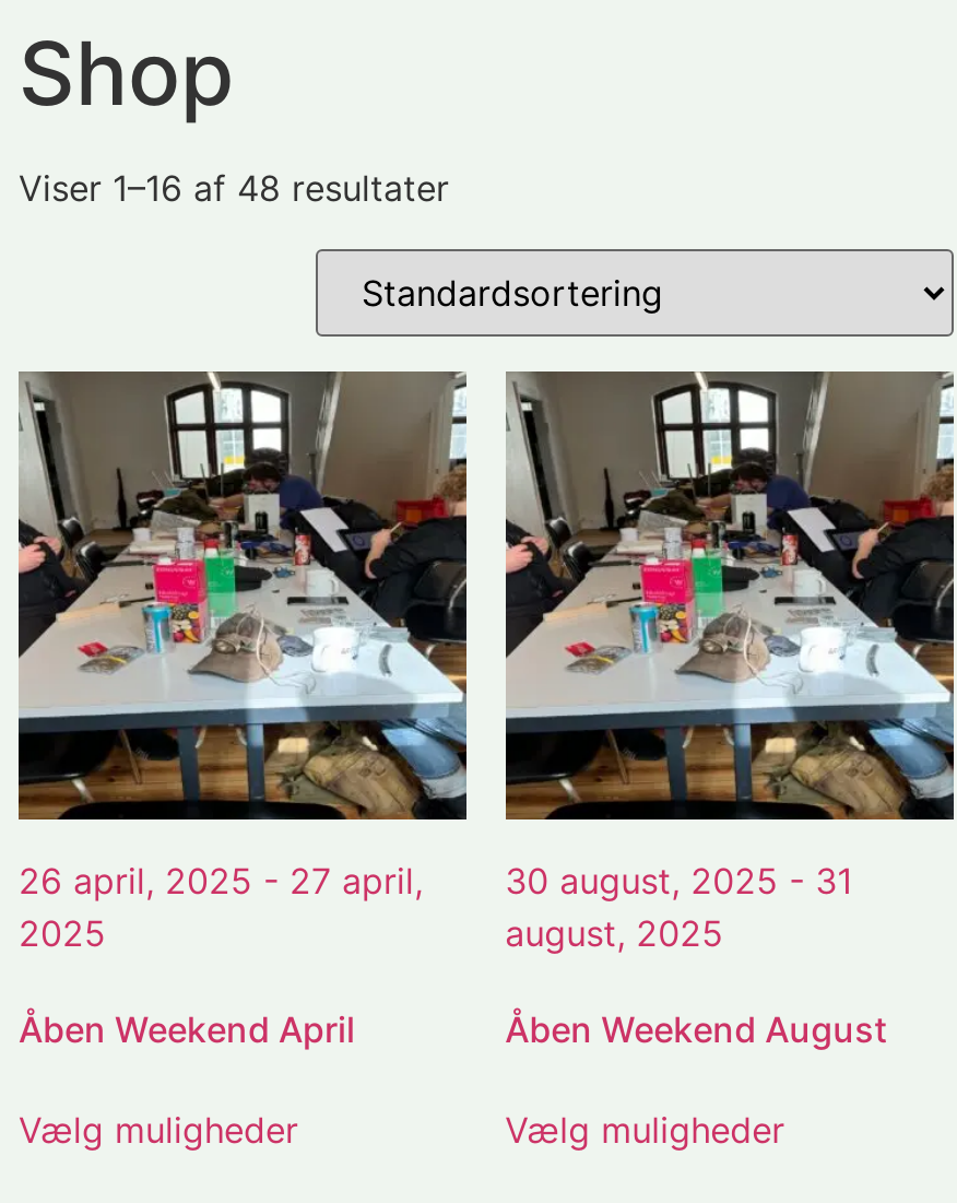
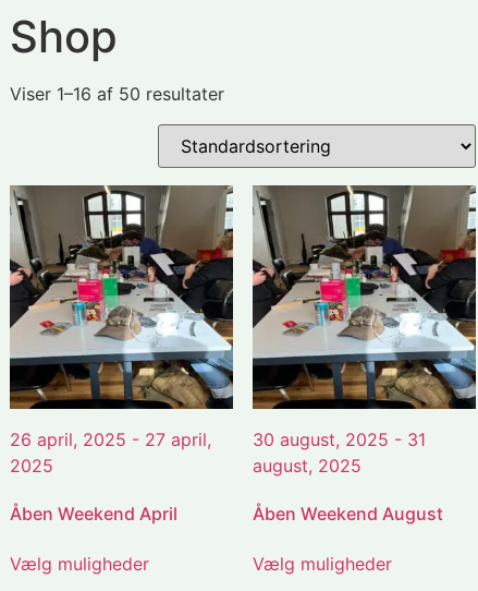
[19,166,449,210] Viser 1–16 af 48 resultater -> [10,83,224,105] Viser 1–16 af 50 resultater

